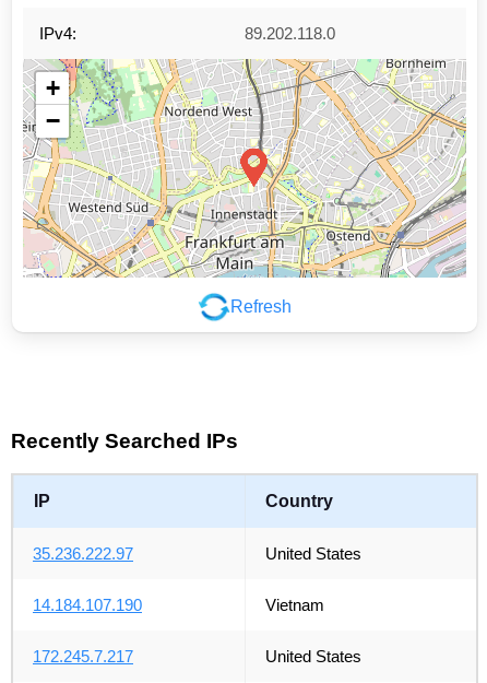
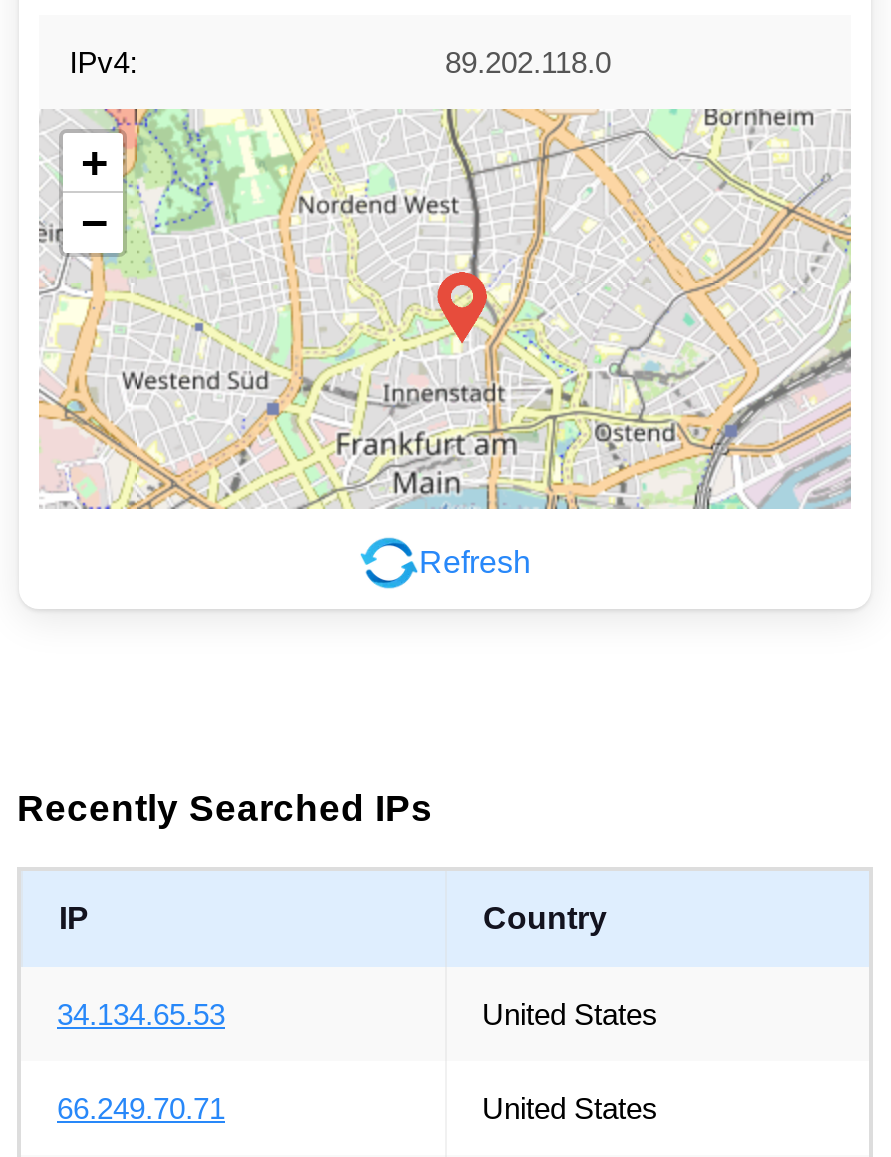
[33,545,133,563] 35.236.222.97 -> [57,998,225,1032] 34.134.65.53
[33,596,324,666] 14.184.107.190 | Vietnam | 172.245.7.217 -> [57,1092,225,1126] 66.249.70.71

